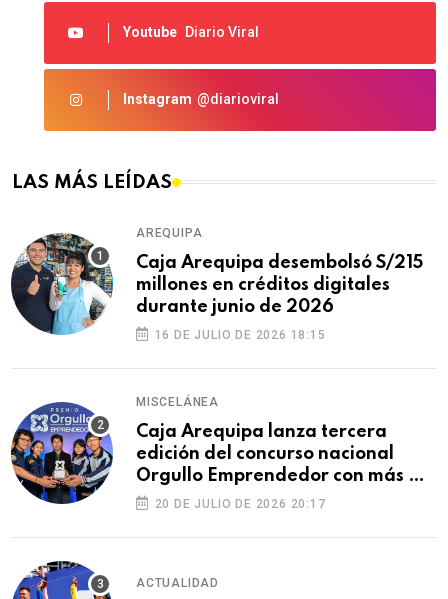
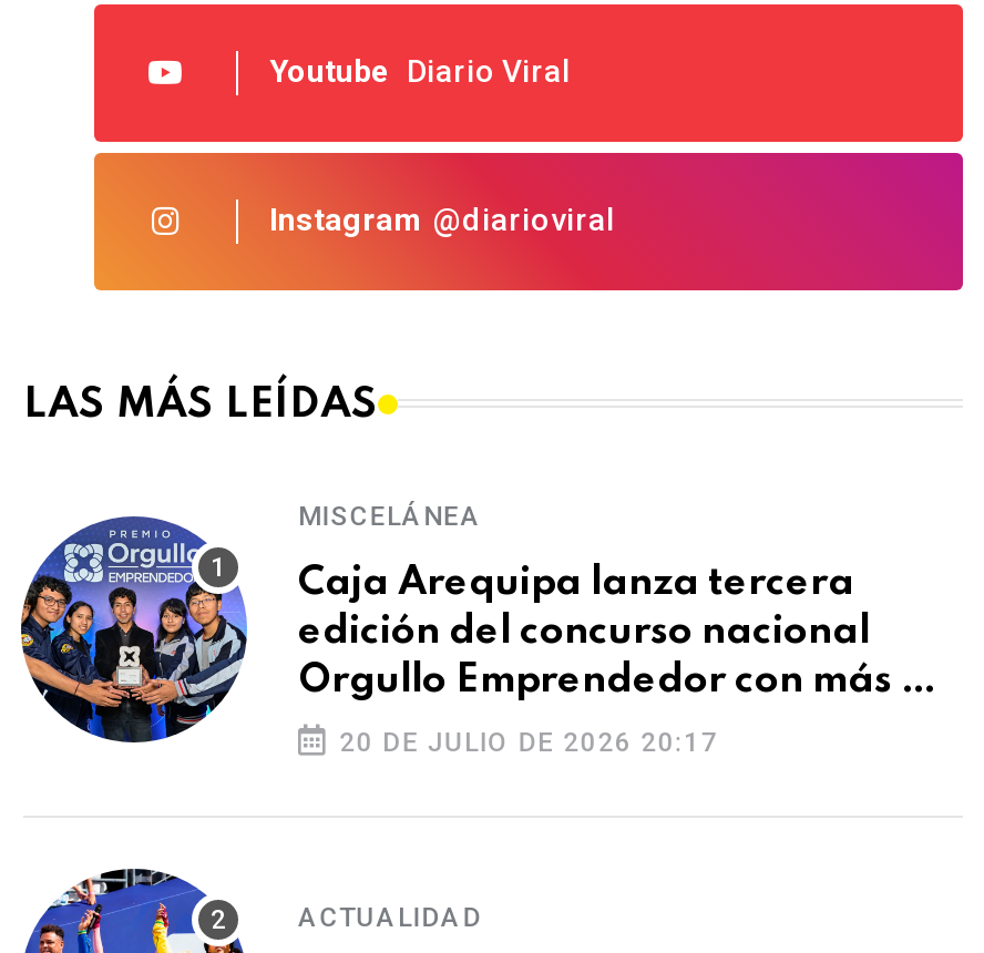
[10,226,423,342] [image] | AREQUIPA | Caja Arequipa desembolsó S/215 | millones en créditos digitales | durante junio de 2026 | 16 DE JULIO DE 2026 18:15 -> none

